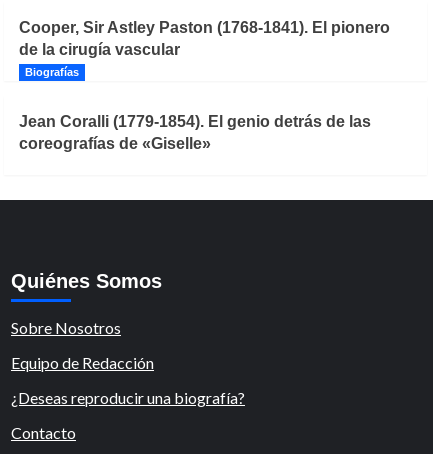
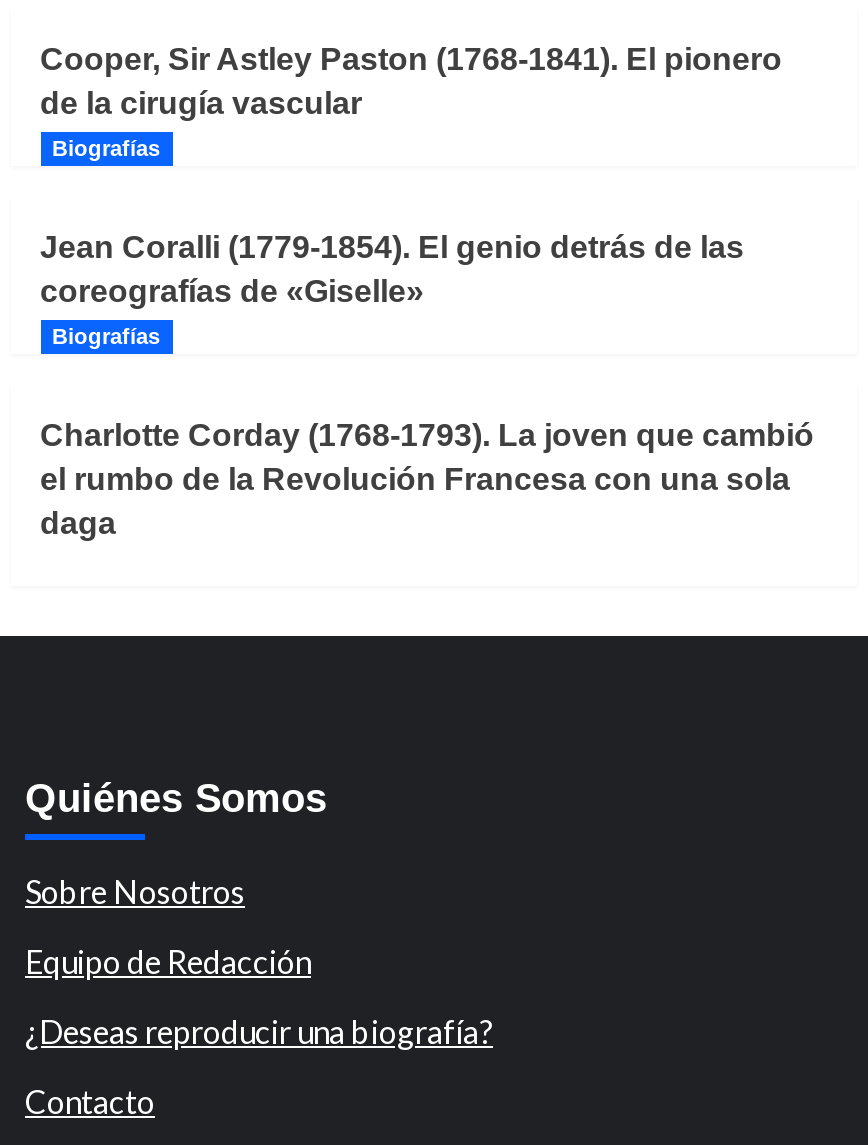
none -> [40,324,814,540] Biografías | Charlotte Corday (1768-1793). La joven que cambió | el rumbo de la Revolución Francesa con una sola | daga

